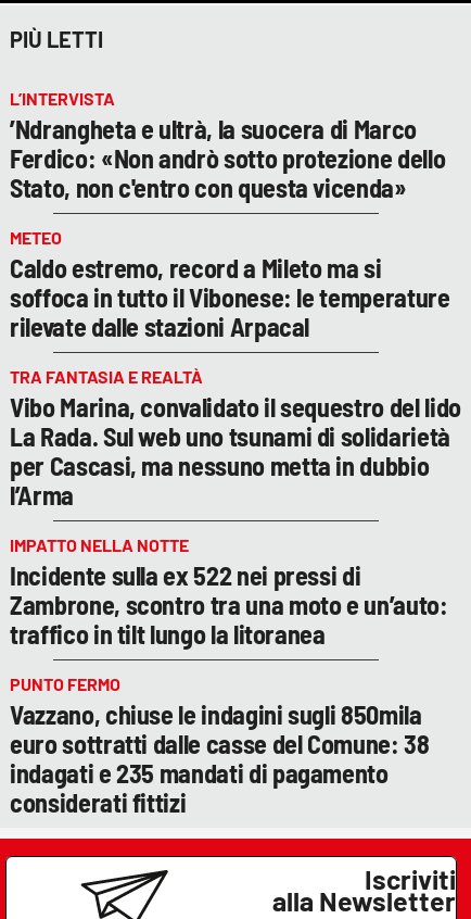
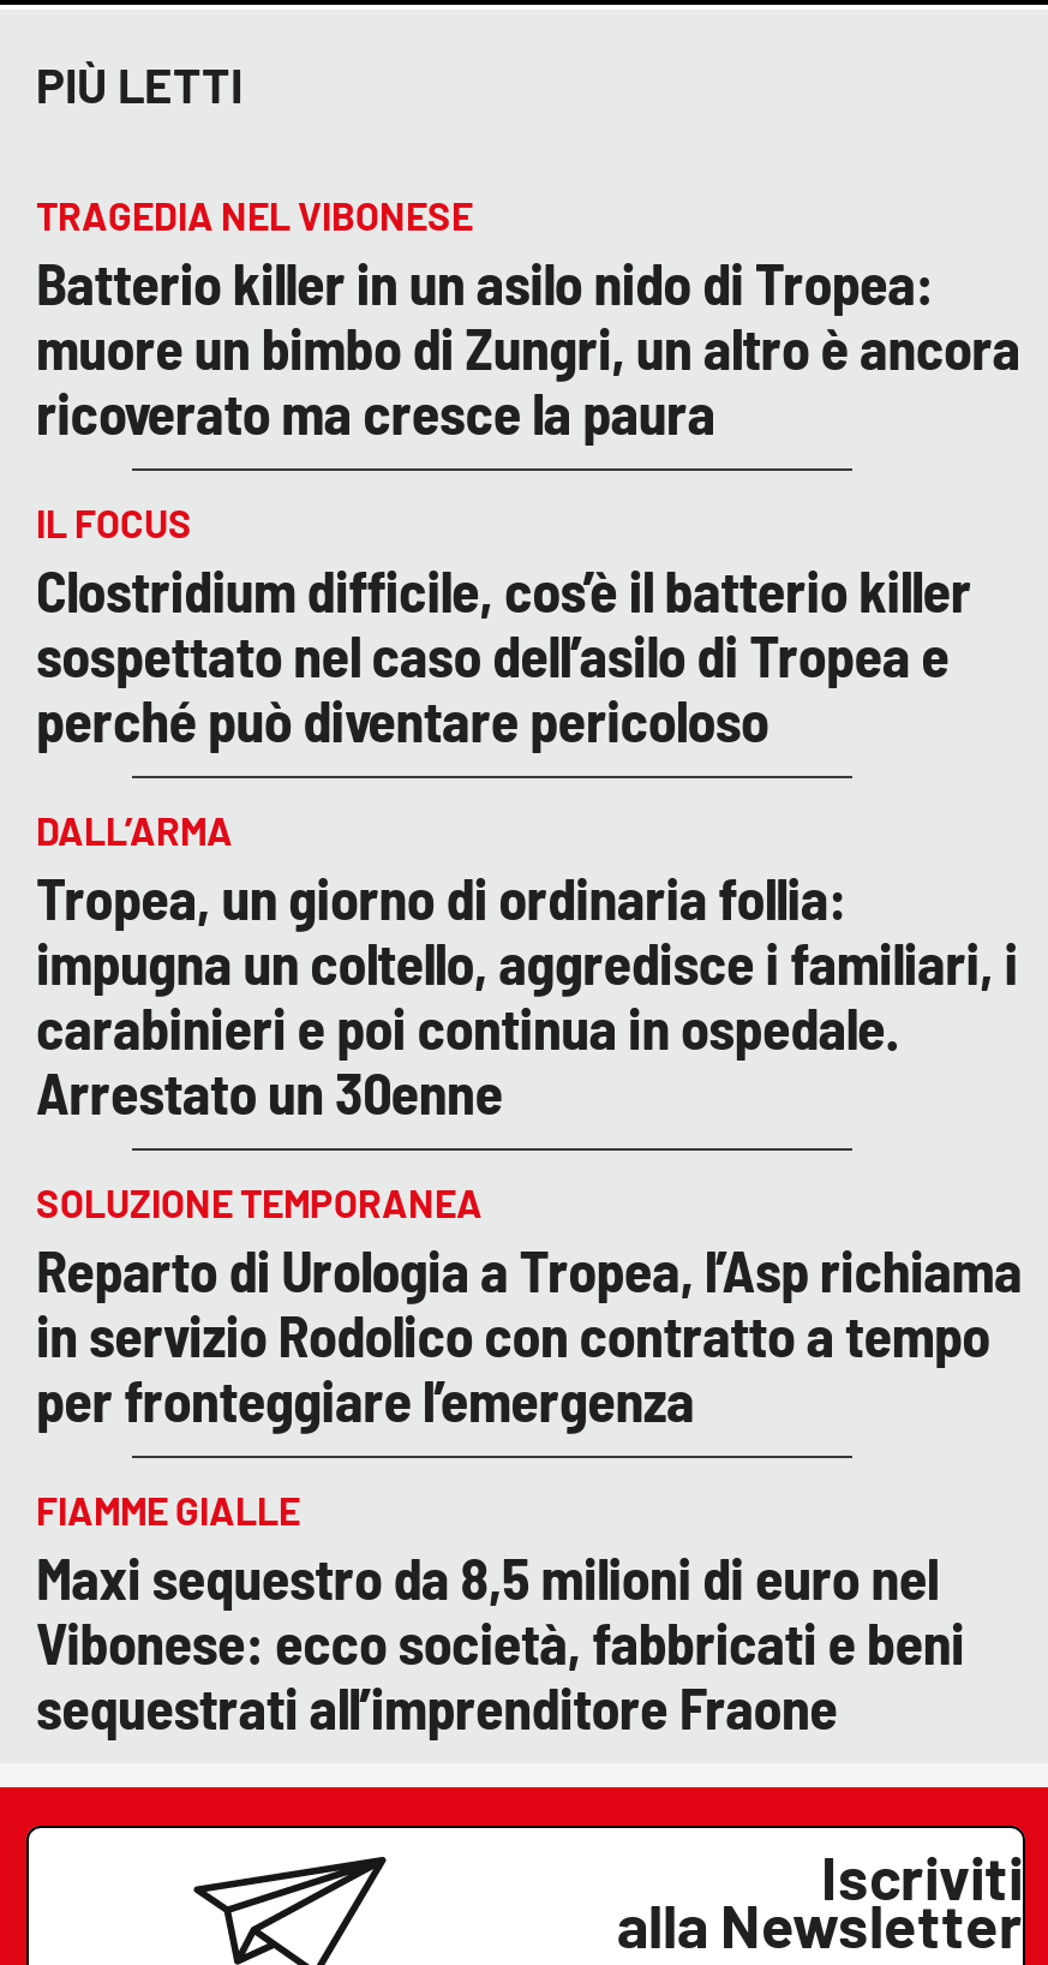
[10,88,445,203] L’INTERVISTA | ’Ndrangheta e ultrà, la suocera di Marco | Ferdico: «Non andrò sotto protezione dello | Stato, non c'entro con questa vicenda» -> [36,192,1020,447] TRAGEDIA NEL VIBONESE | Batterio killer in un asilo nido di Tropea: | muore un bimbo di Zungri, un altro è ancora | ricoverato ma cresce la paura
[10,227,450,342] METEO | Caldo estremo, record a Mileto ma si | soffoca in tutto il Vibonese: le temperature | rilevate dalle stazioni Arpacal -> [36,499,971,754] IL FOCUS | Clostridium difficile, cos’è il batterio killer | sospettato nel caso dell’asilo di Tropea e | perché può diventare pericoloso
[10,366,461,510] TRA FANTASIA E REALTÀ | Vibo Marina, convalidato il sequestro del lido | La Rada. Sul web uno tsunami di solidarietà | per Cascasi, ma nessuno metta in dubbio | l’Arma -> [36,807,1018,1126] DALL’ARMA | Tropea, un giorno di ordinaria follia: | impugna un coltello, aggredisce i familiari, i | carabinieri e poi continua in ospedale. | Arrestato un 30enne
[10,534,448,649] IMPATTO NELLA NOTTE | Incidente sulla ex 522 nei pressi di | Zambrone, scontro tra una moto e un’auto: | traffico in tilt lungo la litoranea -> [36,1179,1022,1434] SOLUZIONE TEMPORANEA | Reparto di Urologia a Tropea, l’Asp richiama | in servizio Rodolico con contratto a tempo | per fronteggiare l’emergenza
[10,673,429,818] PUNTO FERMO | Vazzano, chiuse le indagini sugli 850mila | euro sottratti dalle casse del Comune: 38 | indagati e 235 mandati di pagamento | considerati fittizi -> [36,1487,964,1741] FIAMME GIALLE | Maxi sequestro da 8,5 milioni di euro nel | Vibonese: ecco società, fabbricati e beni | sequestrati all’imprenditore Fraone

